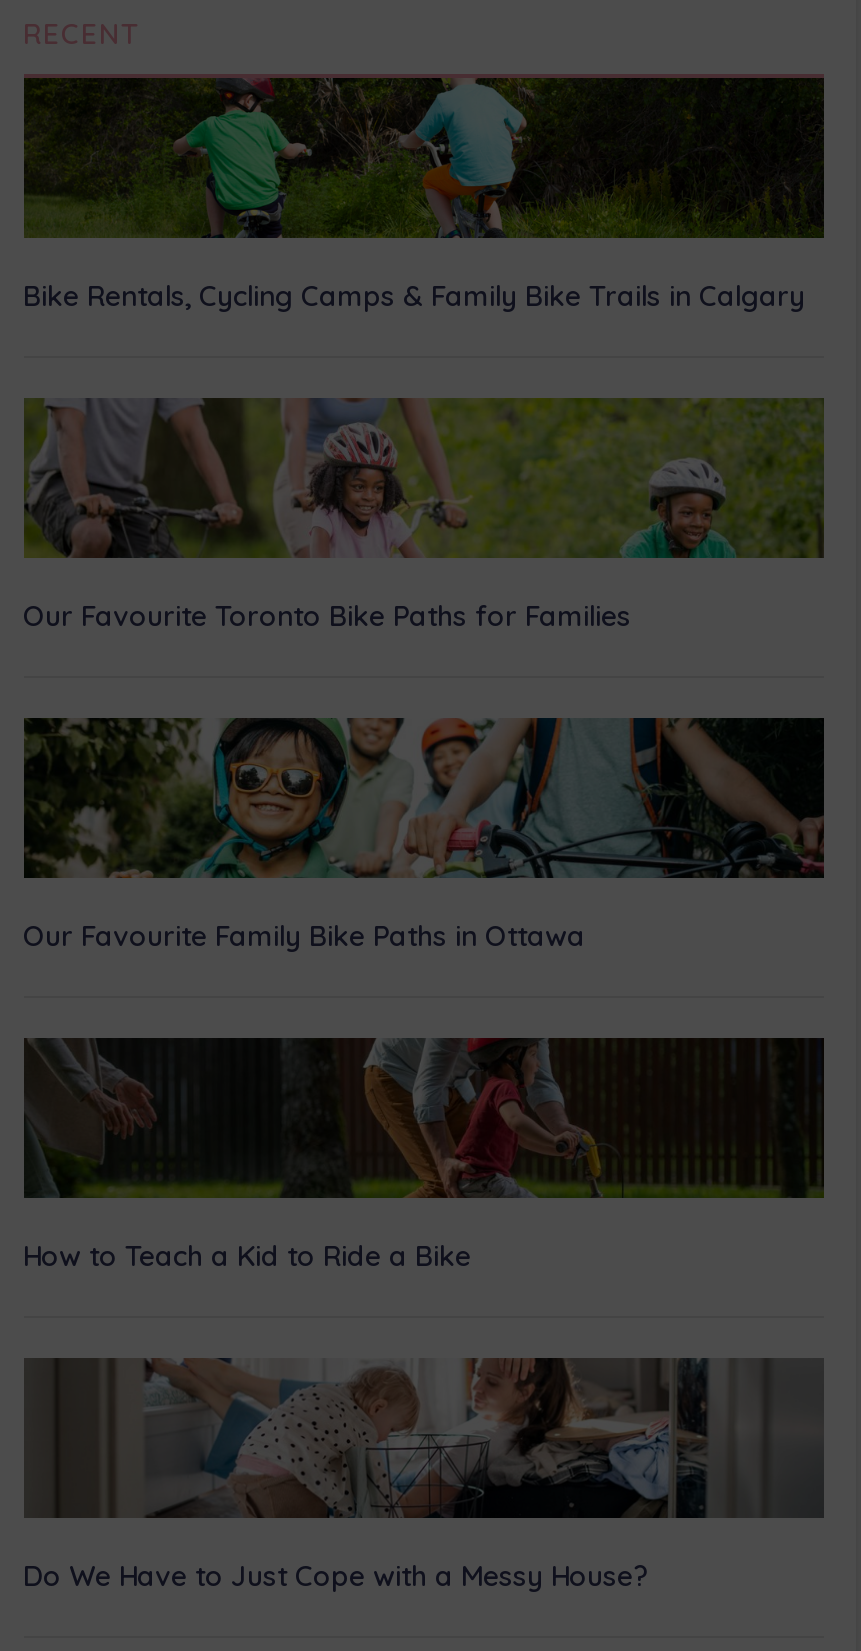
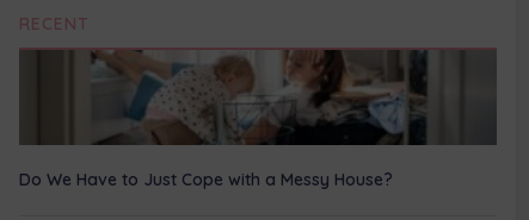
[23,76,824,315] [image] | Bike Rentals, Cycling Camps & Family Bike Trails in Calgary -> none
[22,396,826,635] [image] | Our Favourite Toronto Bike Paths for Families -> none
[22,716,826,955] [image] | Our Favourite Family Bike Paths in Ottawa -> none
[22,1036,826,1275] [image] | How to Teach a Kid to Ride a Bike -> none

